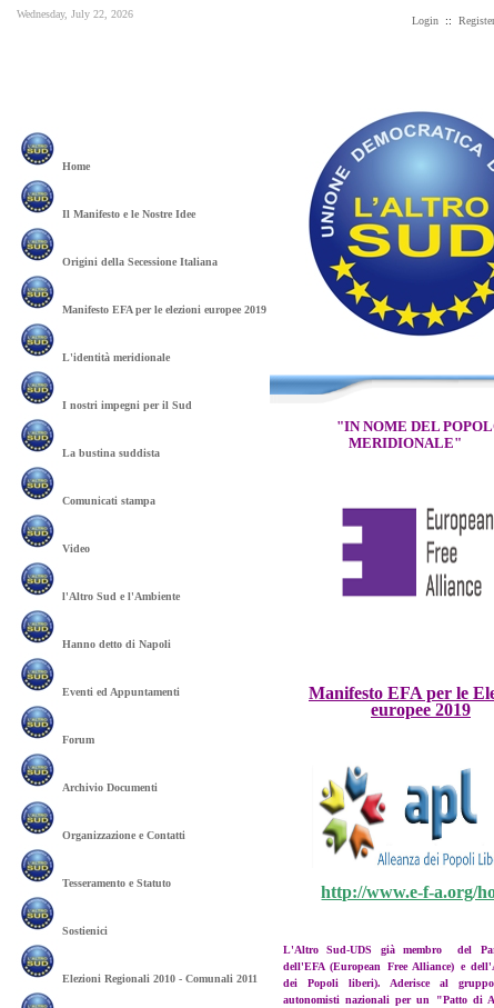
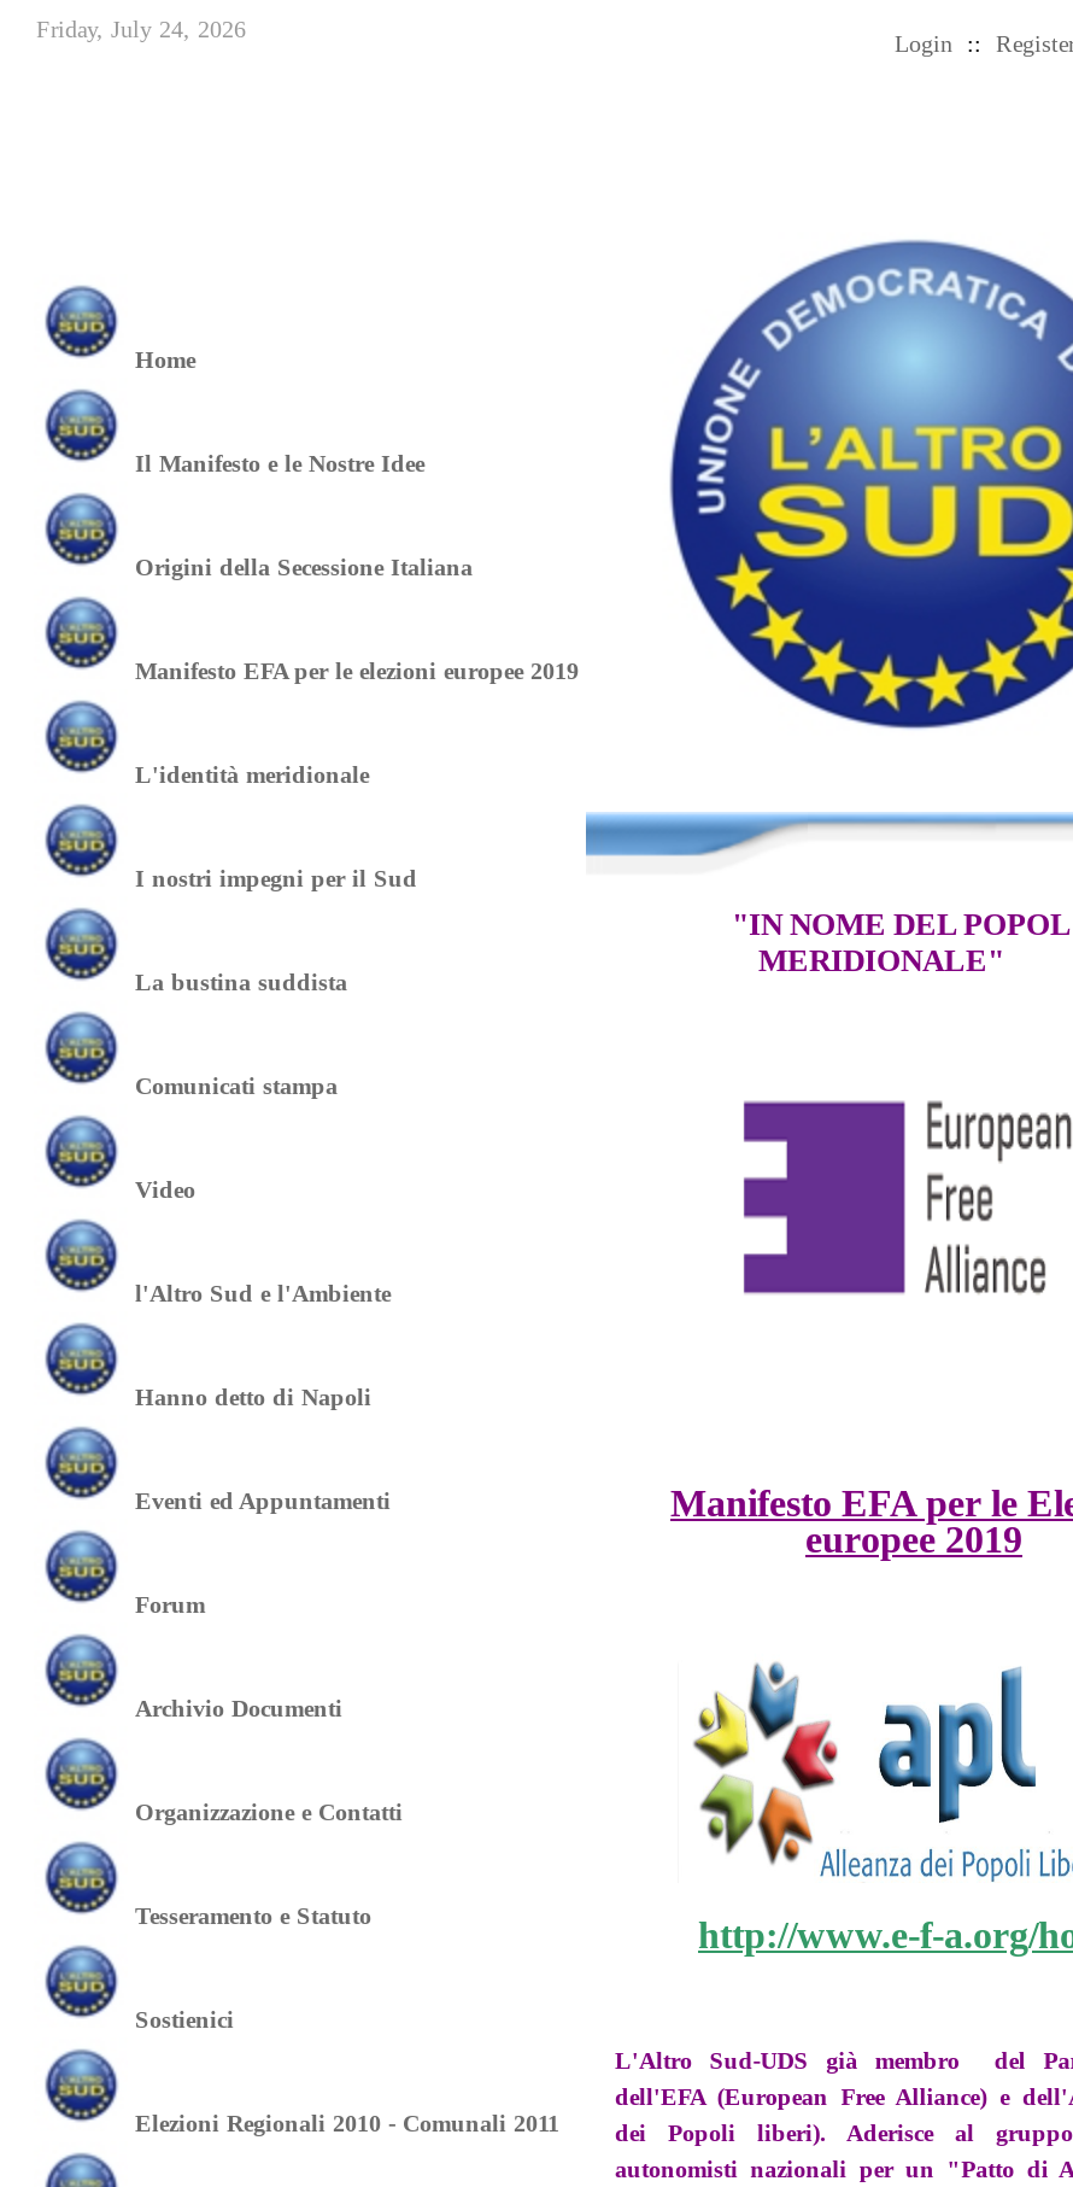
[17,8,133,20] Wednesday, July 22, 2026 -> [36,16,246,42] Friday, July 24, 2026

